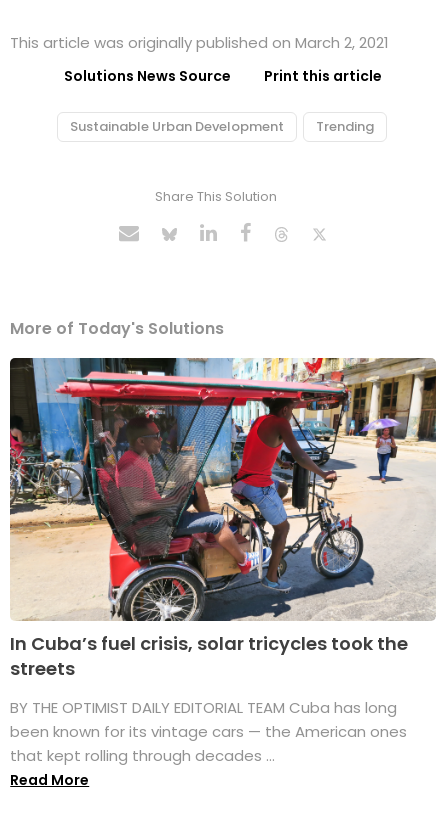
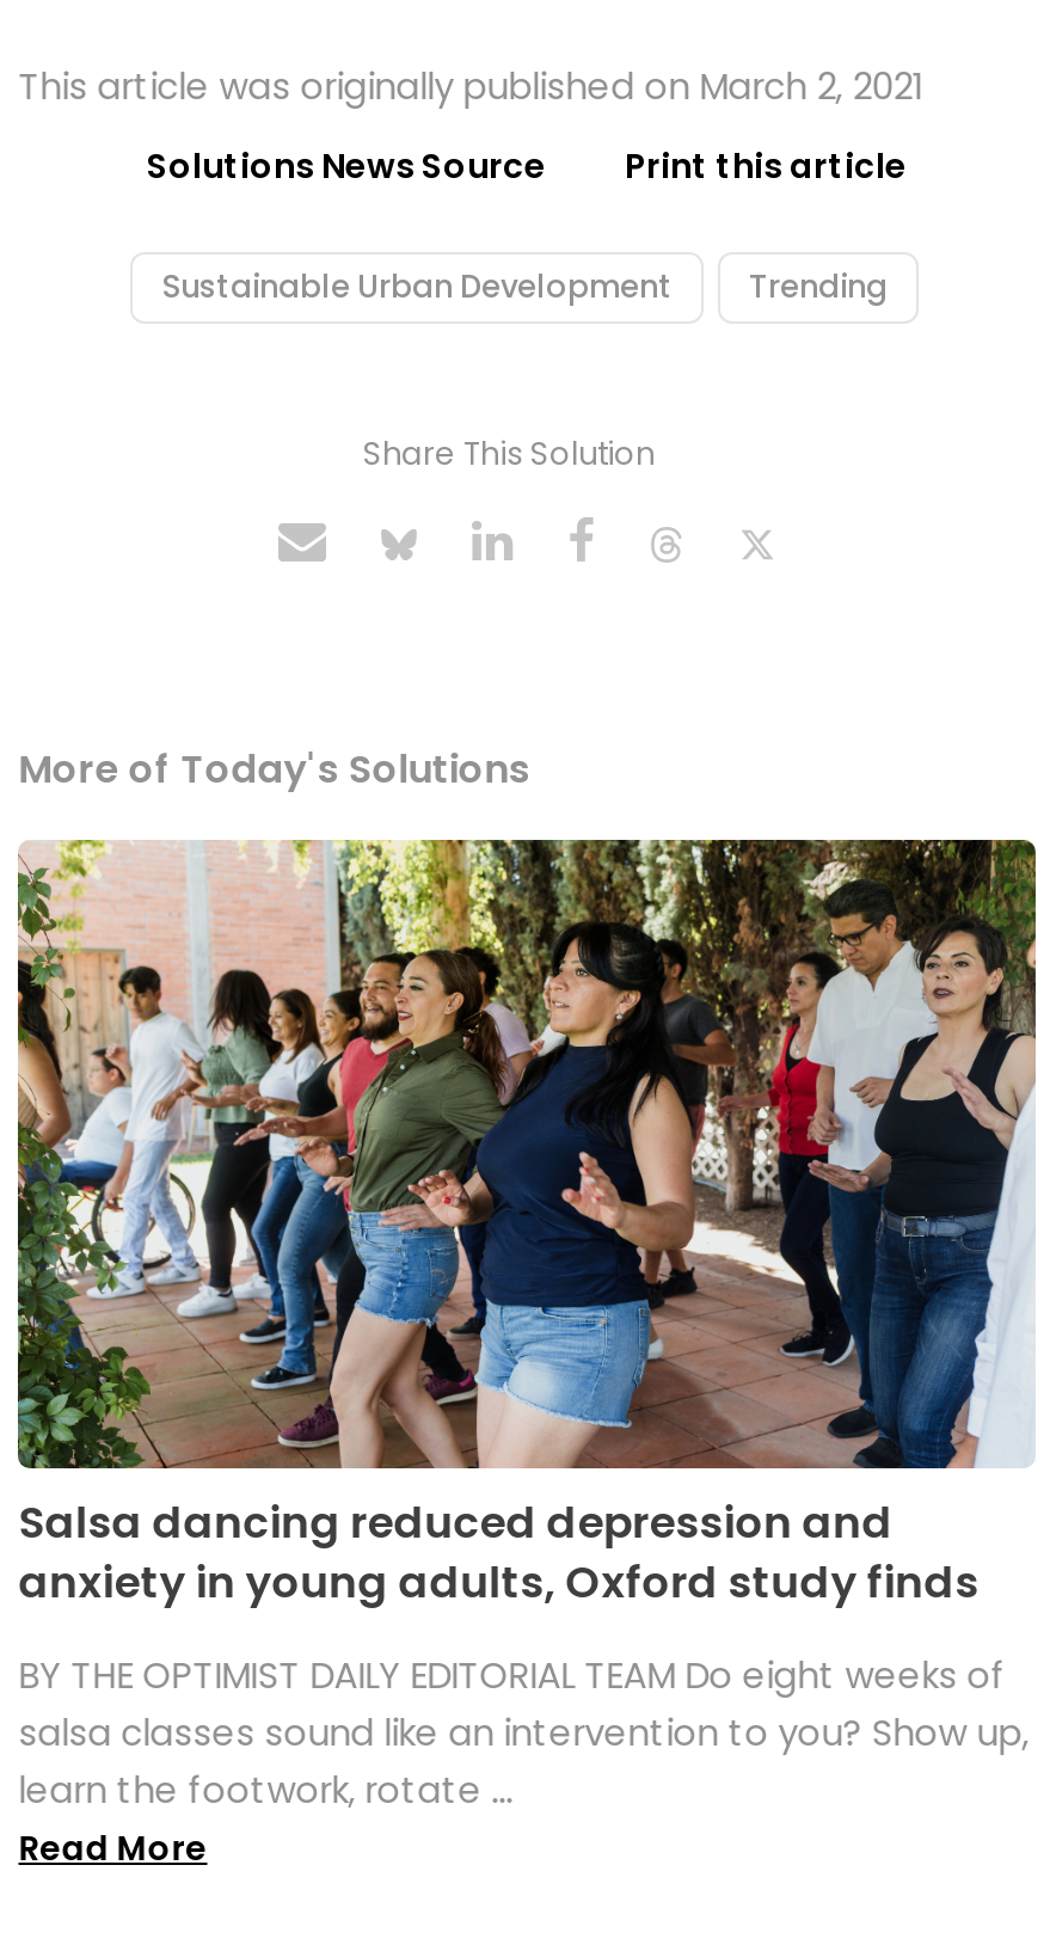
[9,357,436,681] [image] | In Cuba’s fuel crisis, solar tricycles took the | streets -> [16,838,1036,1613] [image] | Salsa dancing reduced depression and | anxiety in young adults, Oxford study finds
[10,697,407,766] BY THE OPTIMIST DAILY EDITORIAL TEAM Cuba has long | been known for its vintage cars — the American ones | that kept rolling through decades ... -> [18,1651,1029,1816] BY THE OPTIMIST DAILY EDITORIAL TEAM Do eight weeks of | salsa classes sound like an intervention to you? Show up, | learn the footwork, rotate ...

